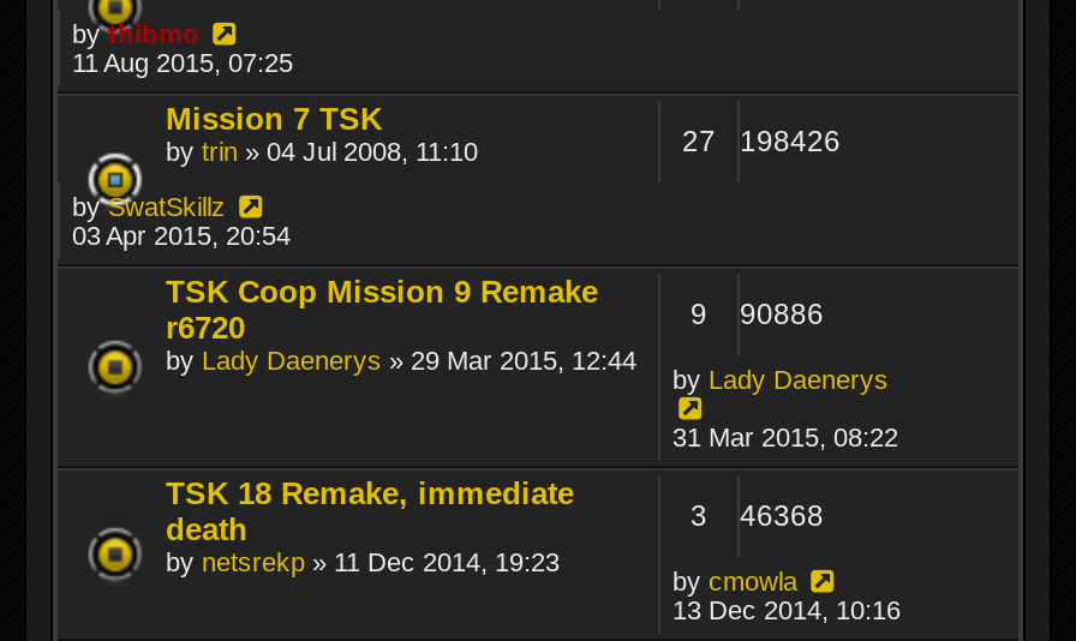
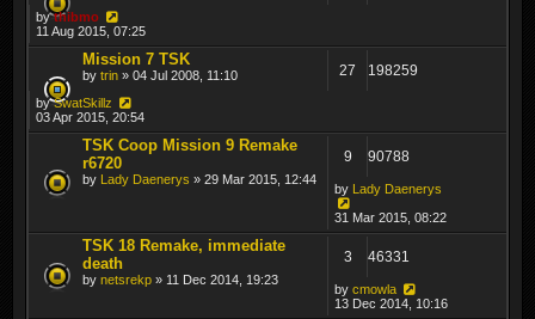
[682,124,841,158] 27 198426 -> [339,62,418,78] 27 198259
[691,297,824,331] 9 90886 -> [343,148,410,165] 9 90788
[691,499,824,532] 3 46368 -> [343,248,410,265] 3 46331

